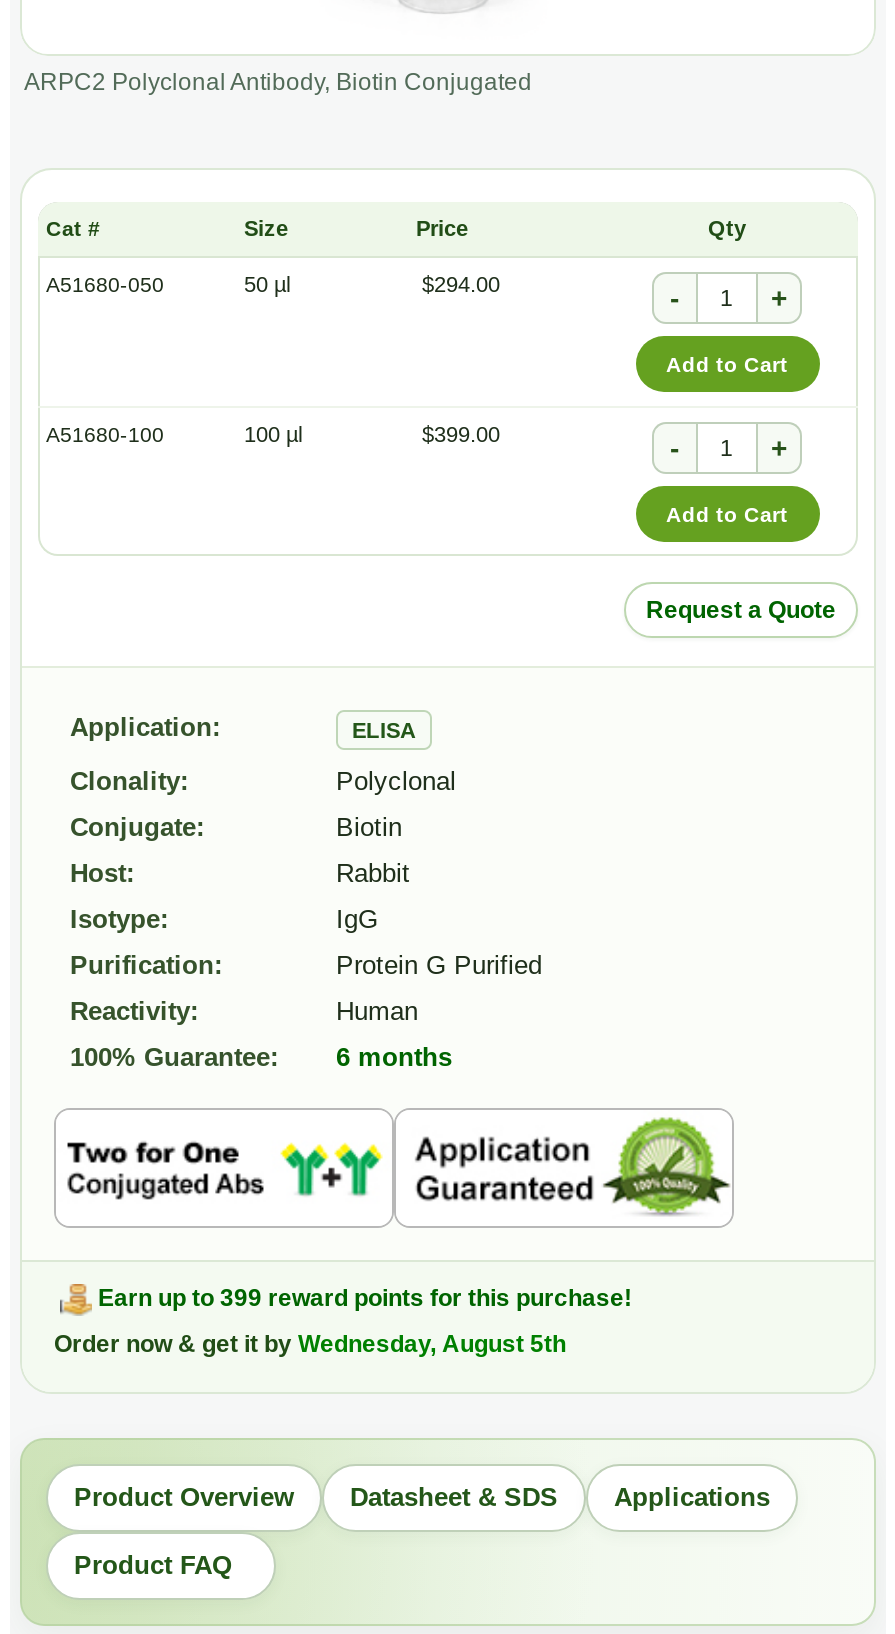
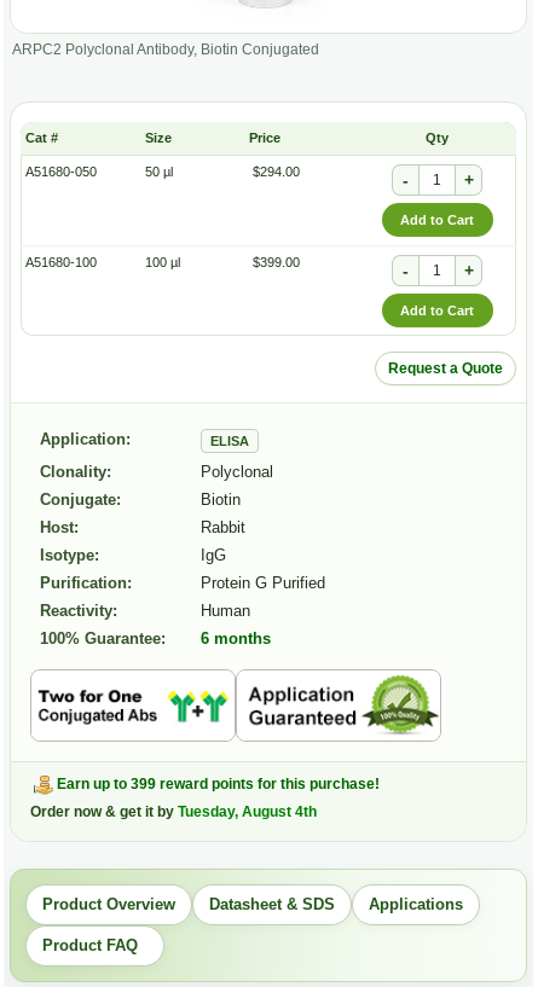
[54,1330,566,1358] Order now & get it by Wednesday, August 5th -> [30,803,317,820] Order now & get it by Tuesday, August 4th

